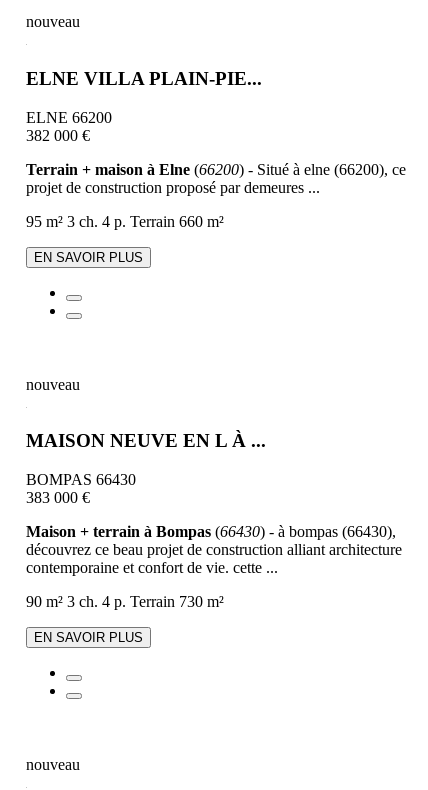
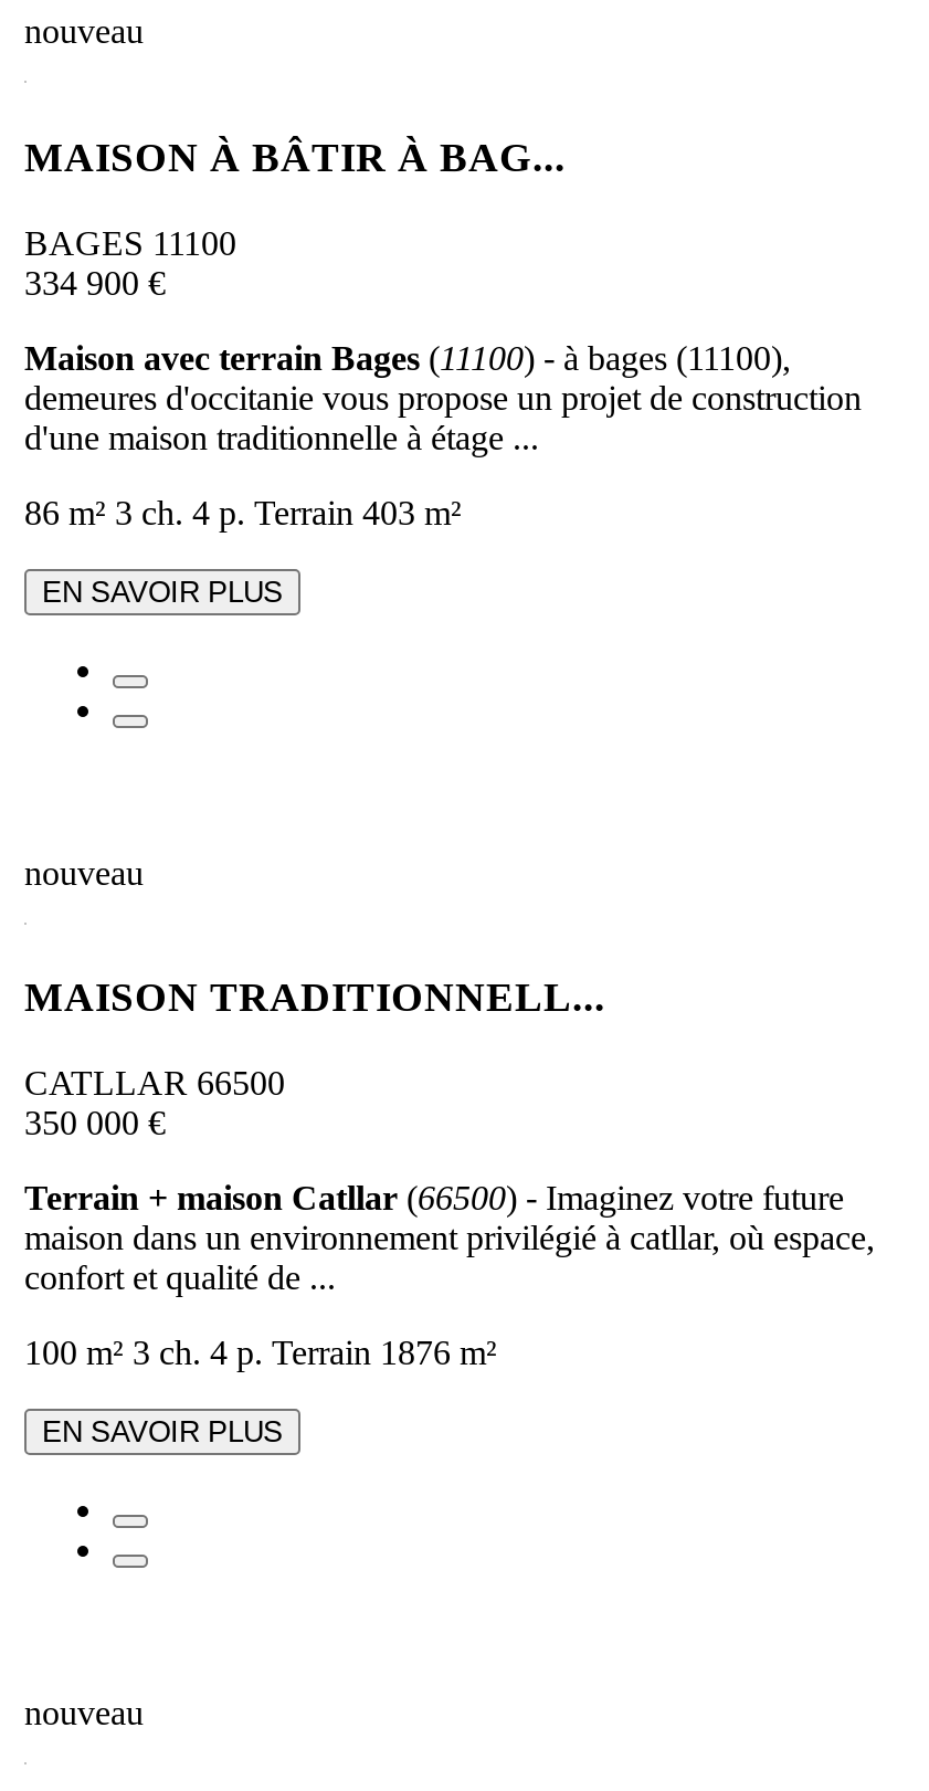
[26,68,262,89] ELNE VILLA PLAIN-PIE... -> [24,133,566,180] MAISON À BÂTIR À BAG...
[26,109,112,144] ELNE 66200 | 382 000 € -> [24,223,236,301] BAGES 11100 | 334 900 €
[26,161,406,196] Terrain + maison à Elne (66200) - Situé à elne (66200), ce | projet de construction proposé par demeures ... -> [24,338,862,455] Maison avec terrain Bages (11100) - à bages (11100), | demeures d'occitanie vous propose un projet de construction | d'une maison traditionnelle à étage ...
[26,213,224,230] 95 m² 3 ch. 4 p. Terrain 660 m² -> [24,493,462,531] 86 m² 3 ch. 4 p. Terrain 403 m²
[26,430,266,451] MAISON NEUVE EN L À ... -> [24,974,605,1020] MAISON TRADITIONNELL...
[26,471,136,506] BOMPAS 66430 | 383 000 € -> [24,1064,285,1142] CATLLAR 66500 | 350 000 €
[26,523,402,576] Maison + terrain à Bompas (66430) - à bompas (66430), | découvrez ce beau projet de construction alliant architecture | contemporaine et confort de vie. cette ... -> [24,1179,875,1296] Terrain + maison Catllar (66500) - Imaginez votre future | maison dans un environnement privilégié à catllar, où espace, | confort et qualité de ...
[26,593,224,610] 90 m² 3 ch. 4 p. Terrain 730 m² -> [24,1334,497,1371] 100 m² 3 ch. 4 p. Terrain 1876 m²

